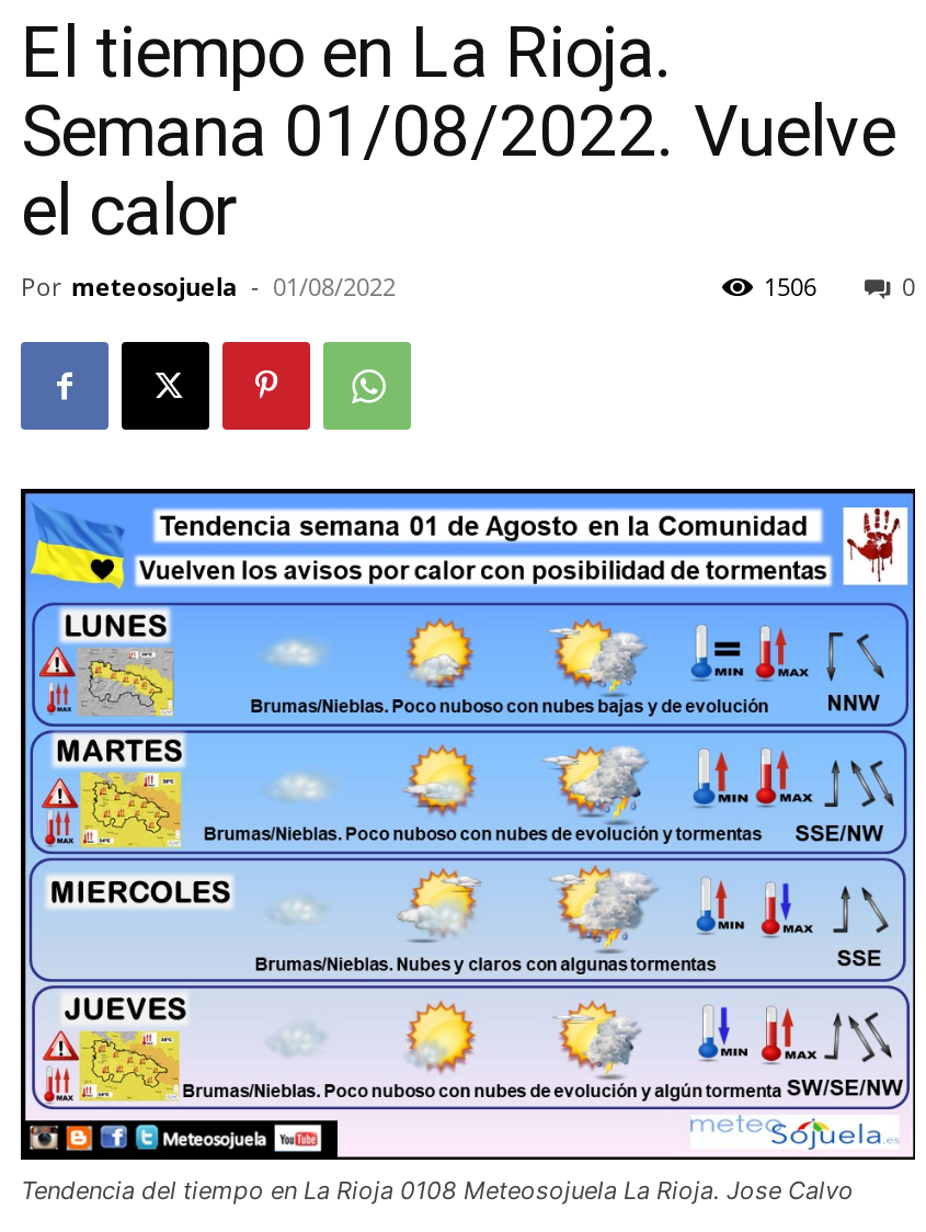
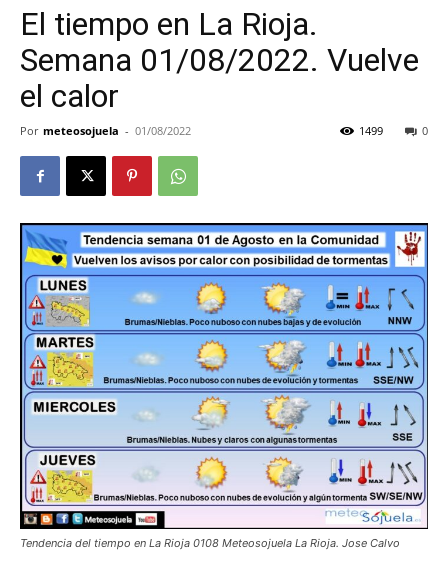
[764,270,816,303] 1506 -> [359,123,383,138] 1499

